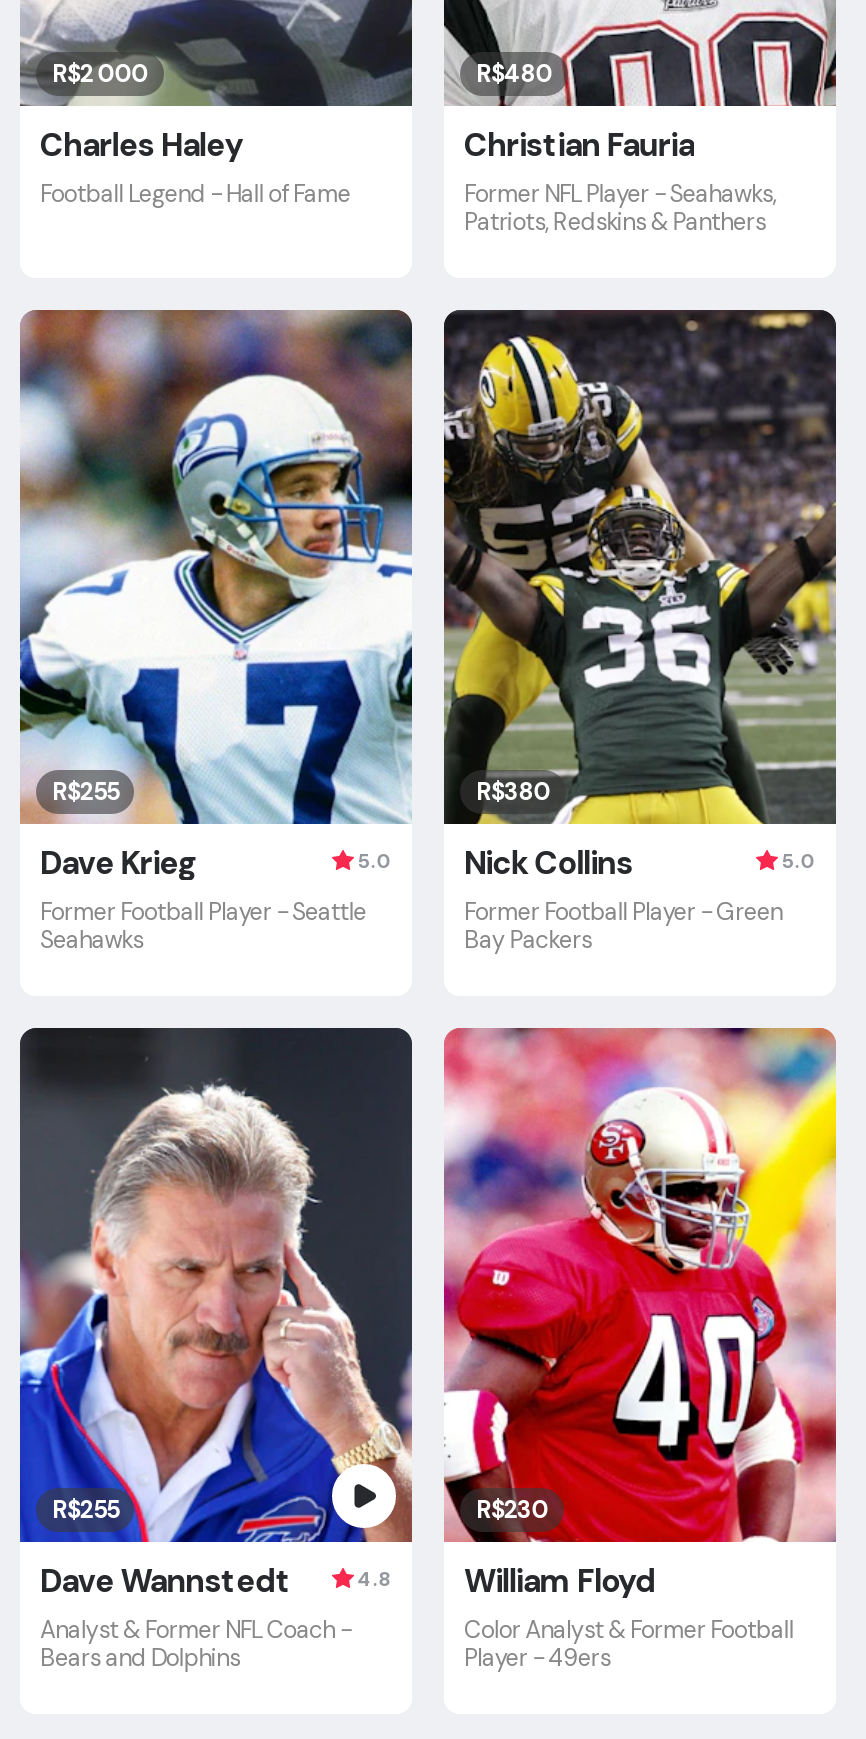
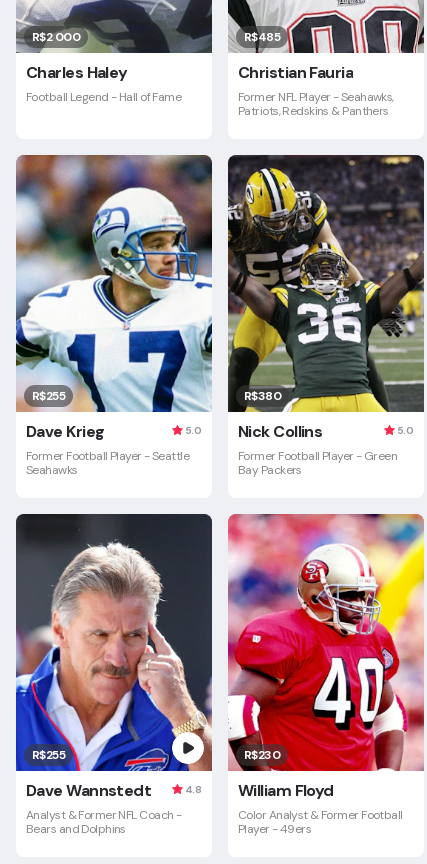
[476,58,552,90] R$480 -> [244,29,280,45] R$485

